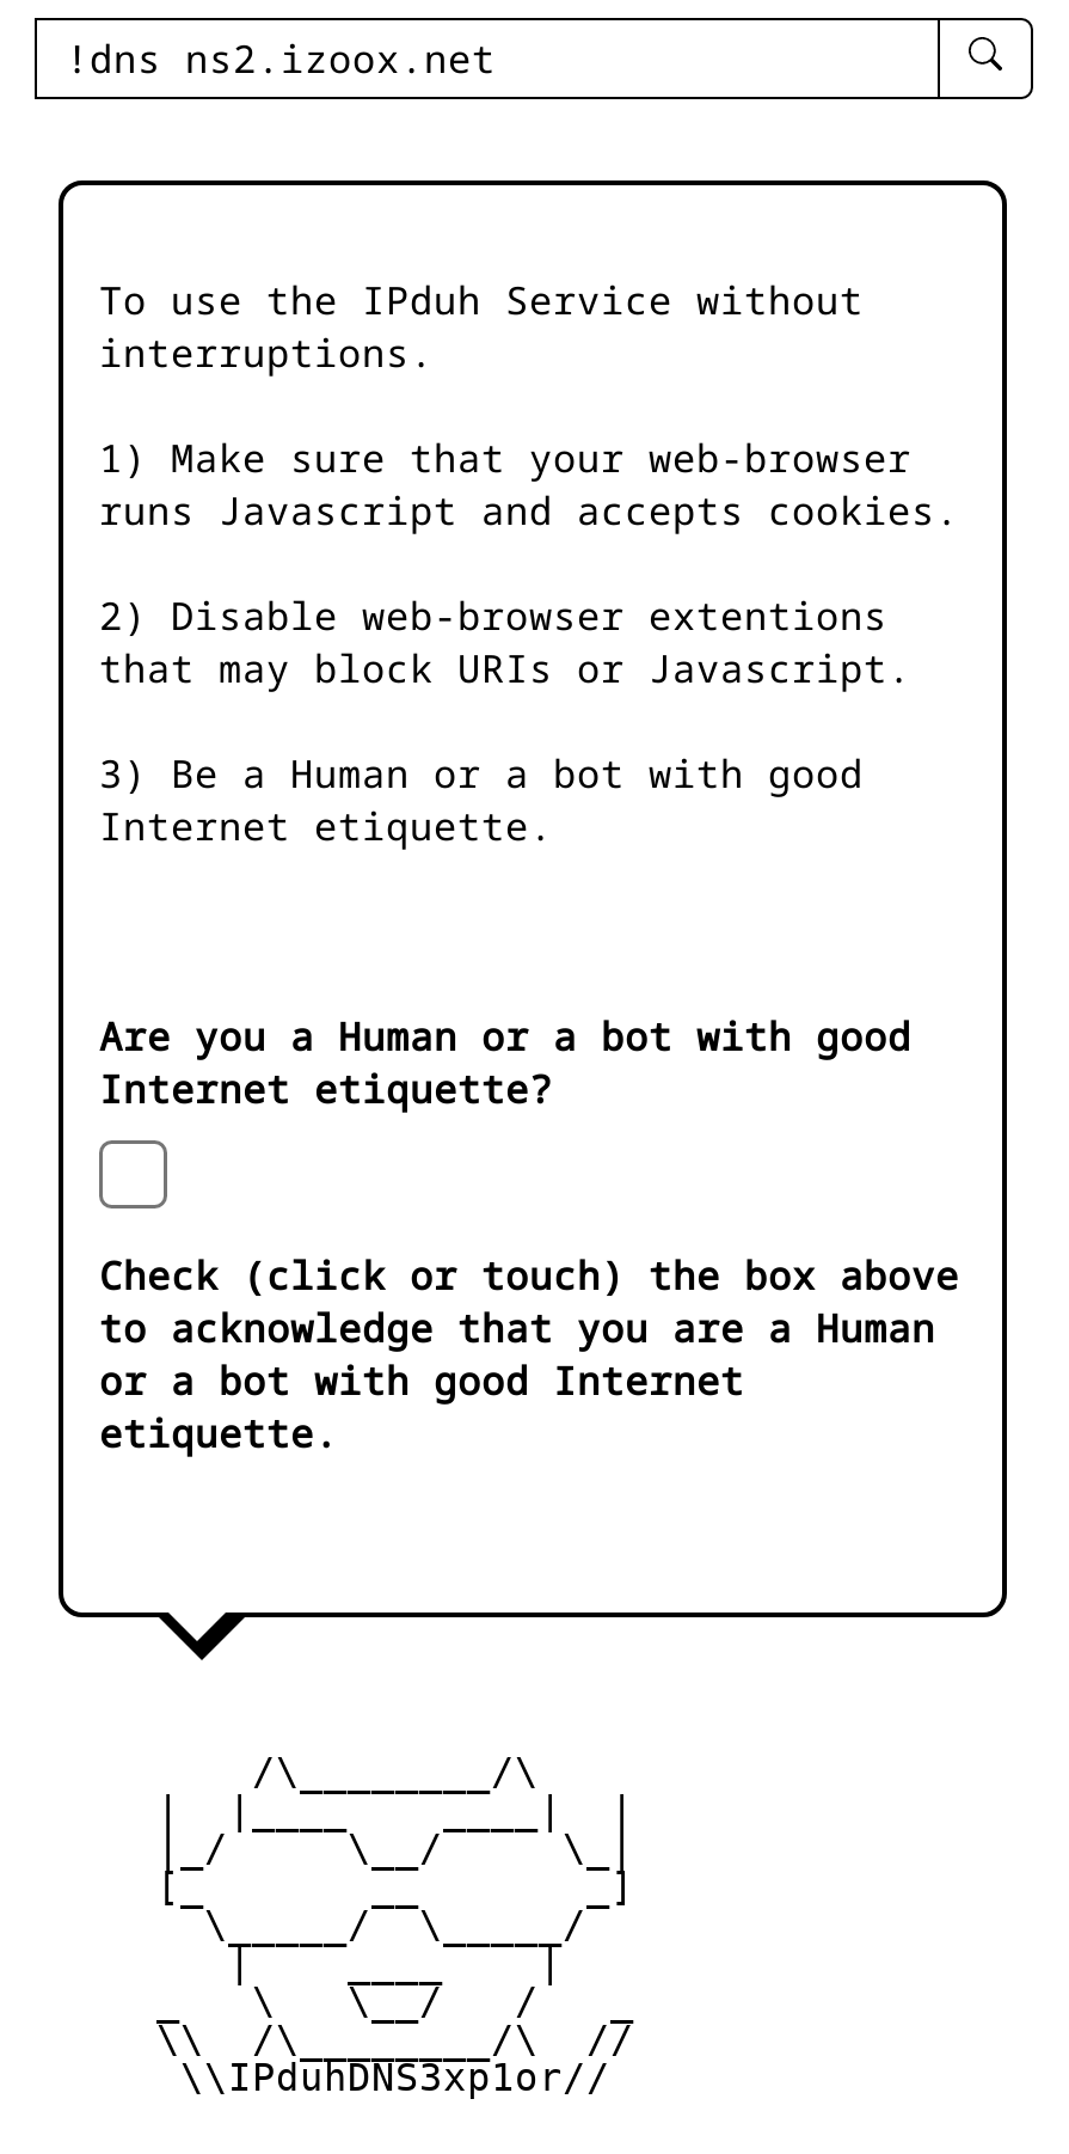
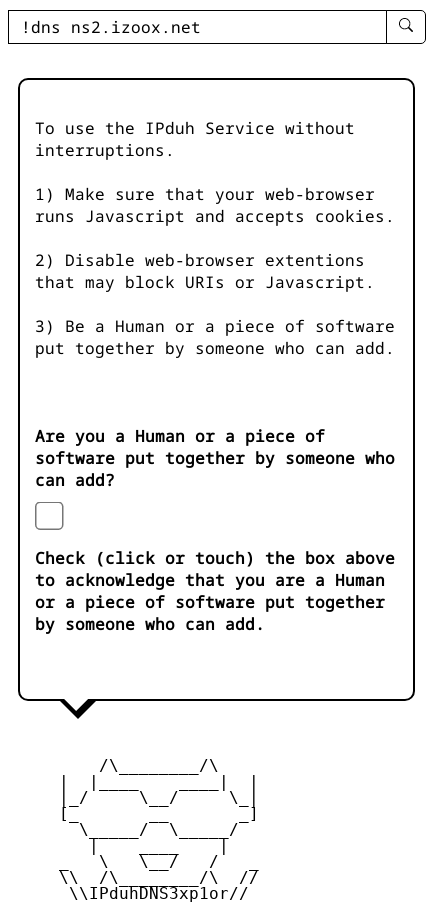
[99,748,864,853] 3) Be a Human or a bot with good | Internet etiquette. -> [35,315,395,359] 3) Be a Human or a piece of software | put together by someone who can add.
[99,1011,911,1116] Are you a Human or a bot with good | Internet etiquette? -> [35,425,395,491] Are you a Human or a piece of | software put together by someone who | can add?
[99,1355,744,1460] or a bot with good Internet | etiquette. -> [35,591,385,635] or a piece of software put together | by someone who can add.

